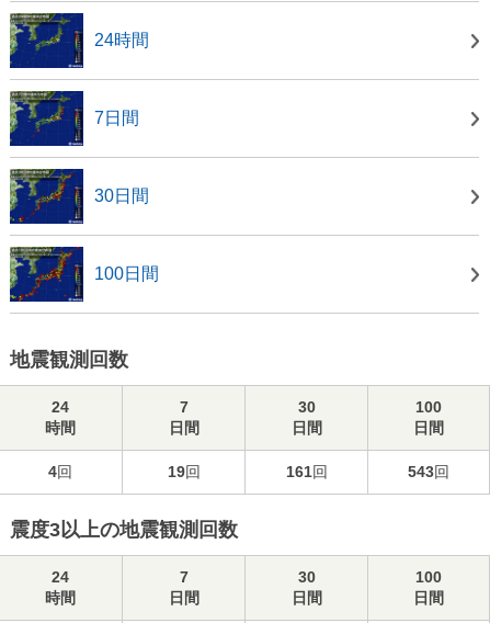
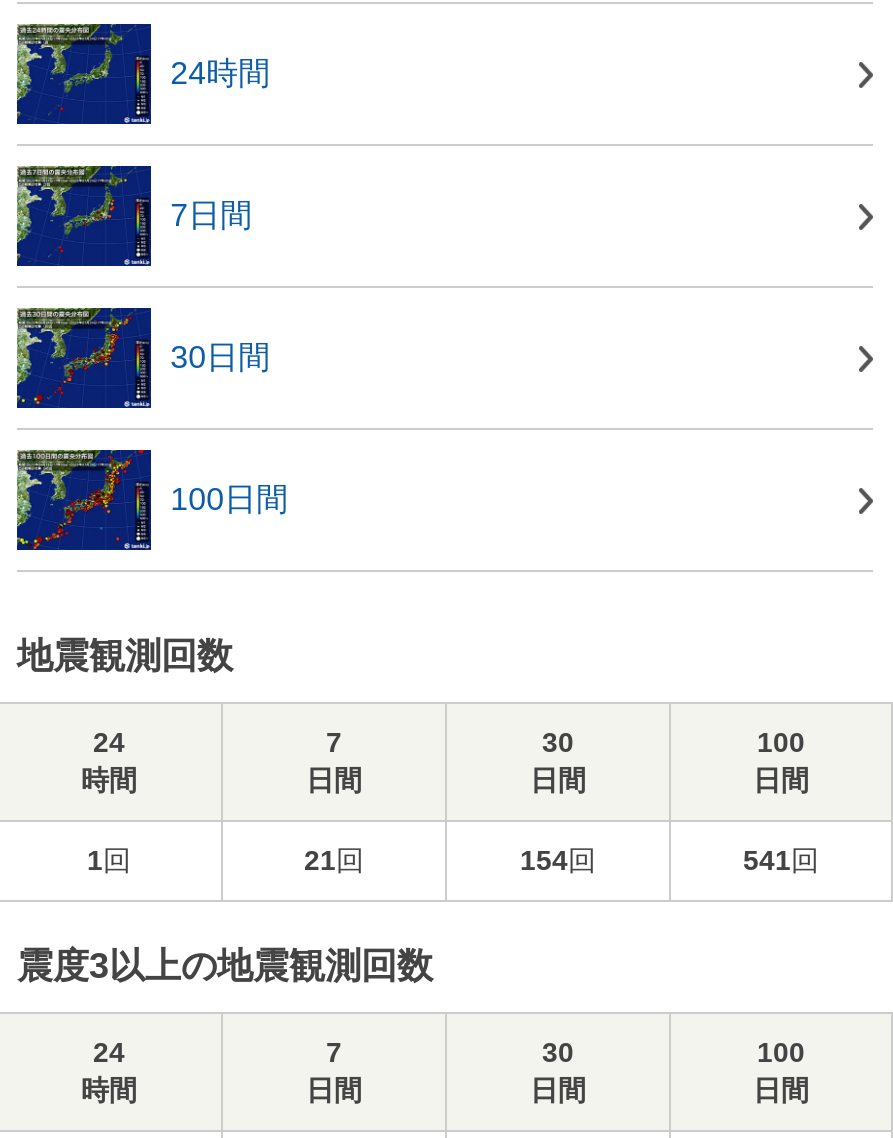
[48,463,72,480] 4回 -> [87,844,131,876] 1回
[167,463,200,480] 19回 -> [304,844,364,876] 21回
[286,463,327,480] 161回 -> [520,844,596,876] 154回
[408,463,449,480] 543回 -> [743,844,819,876] 541回

